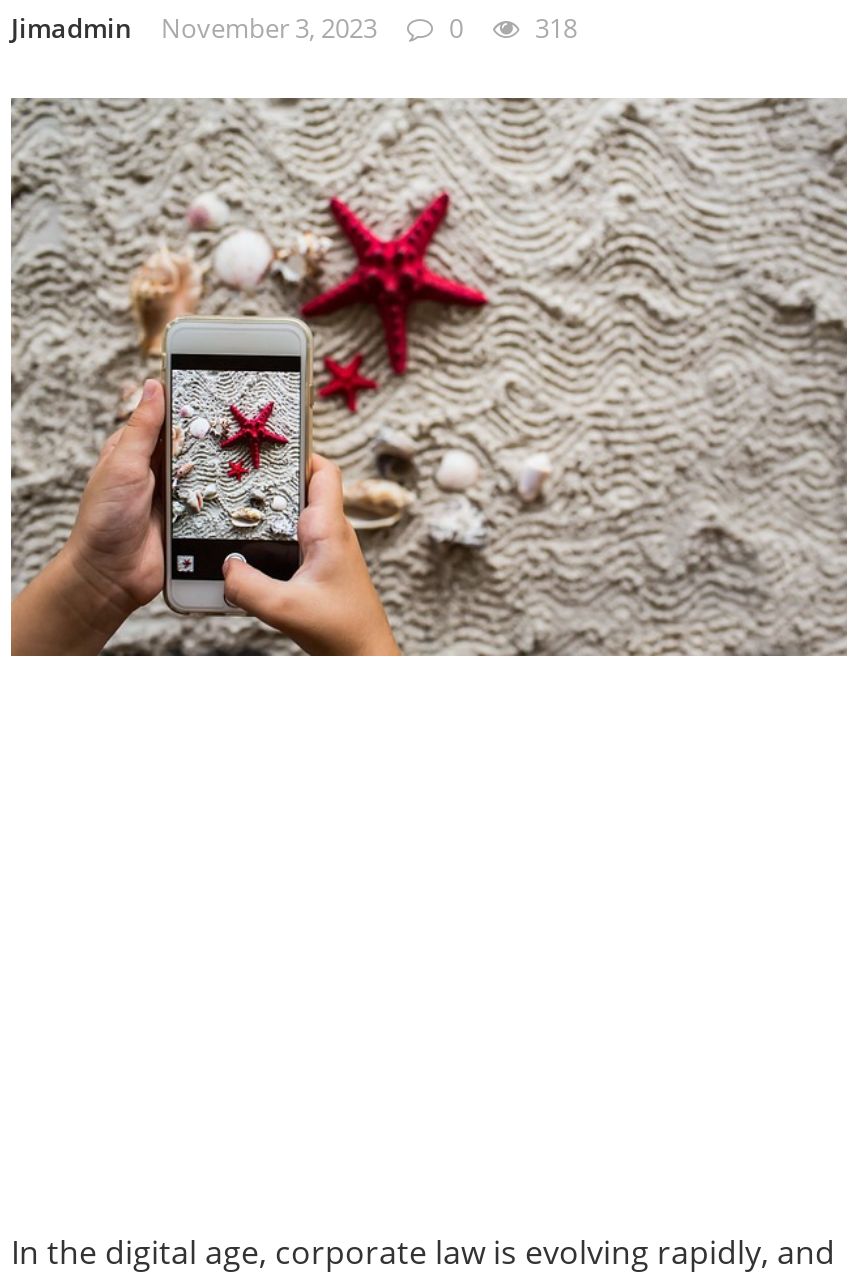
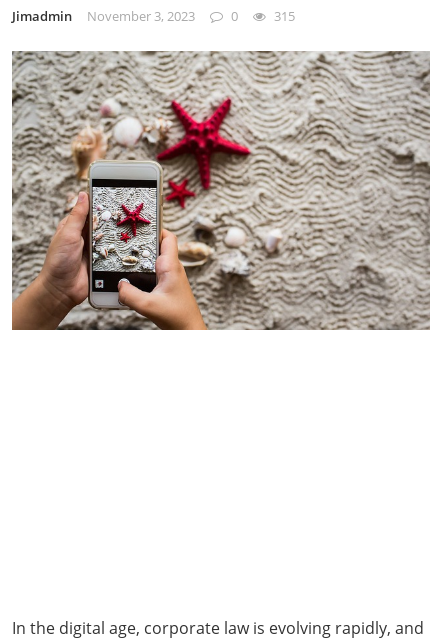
[11,10,577,46] Jimadmin November 3, 2023 0 318 -> [12,7,295,25] Jimadmin November 3, 2023 0 315

